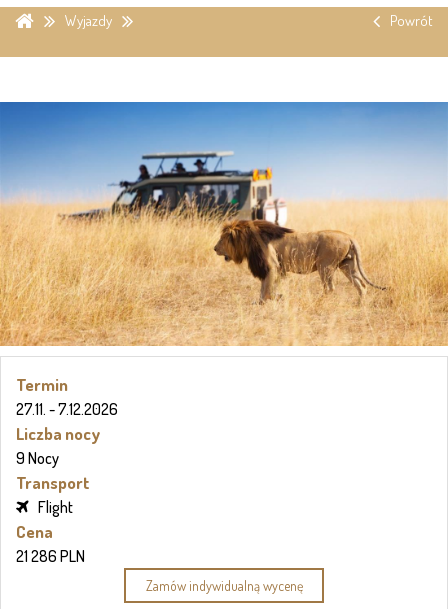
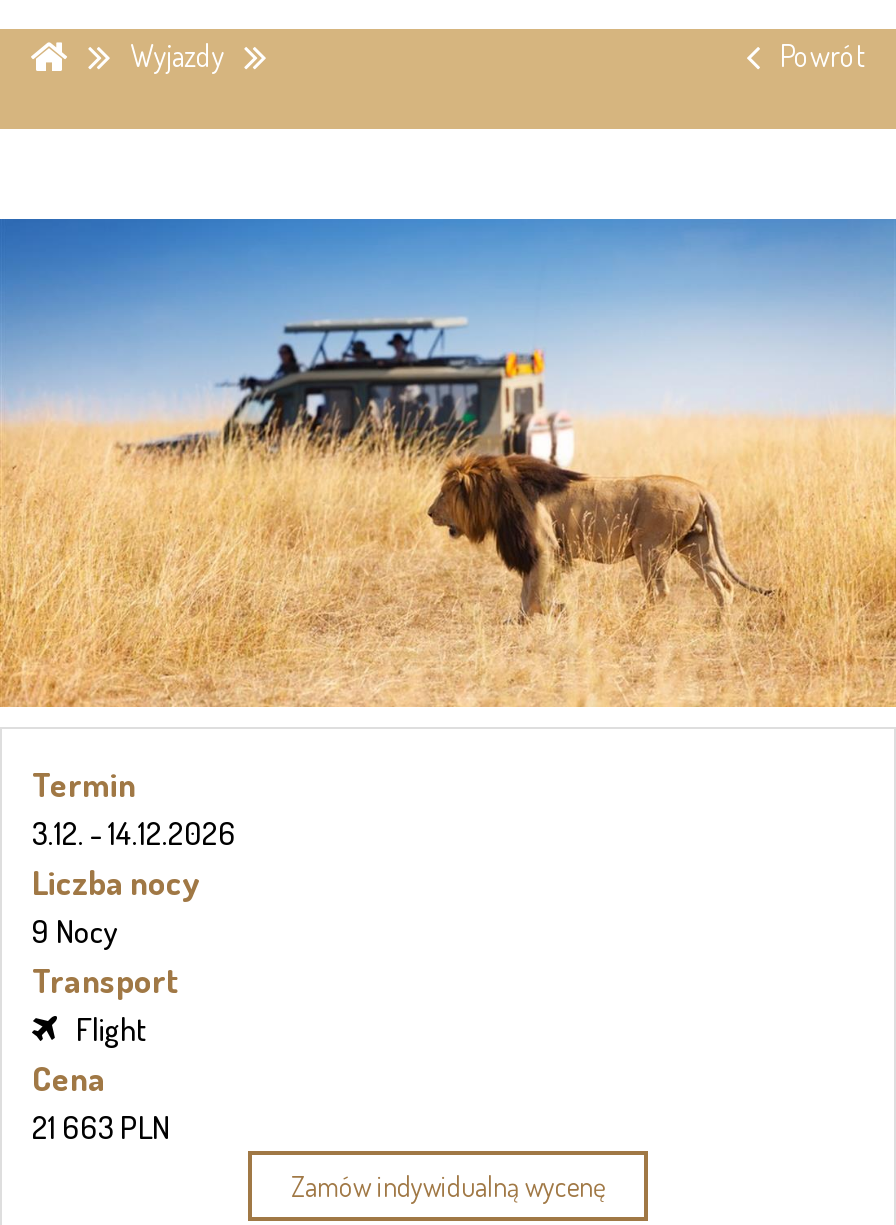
[16,399,118,419] 27.11. - 7.12.2026 -> [32,814,236,854] 3.12. - 14.12.2026
[16,546,85,566] 21 286 PLN -> [32,1108,170,1148] 21 663 PLN

